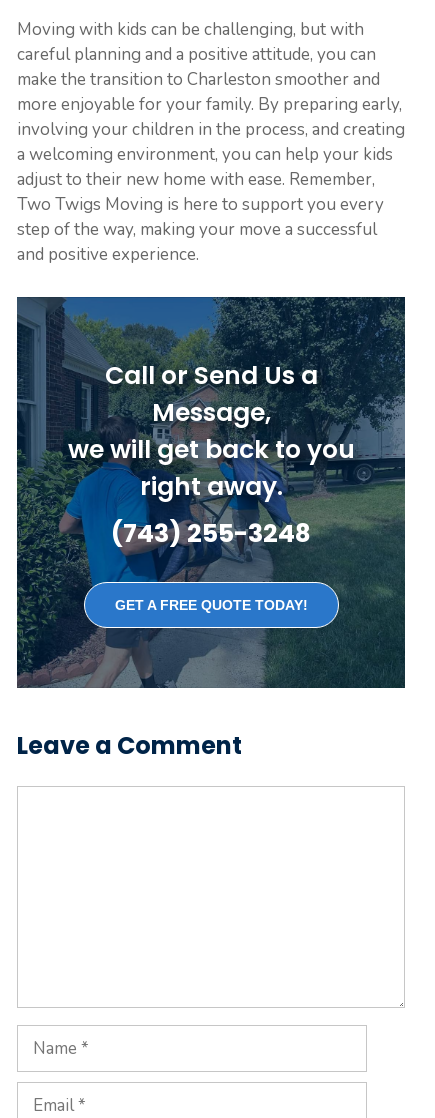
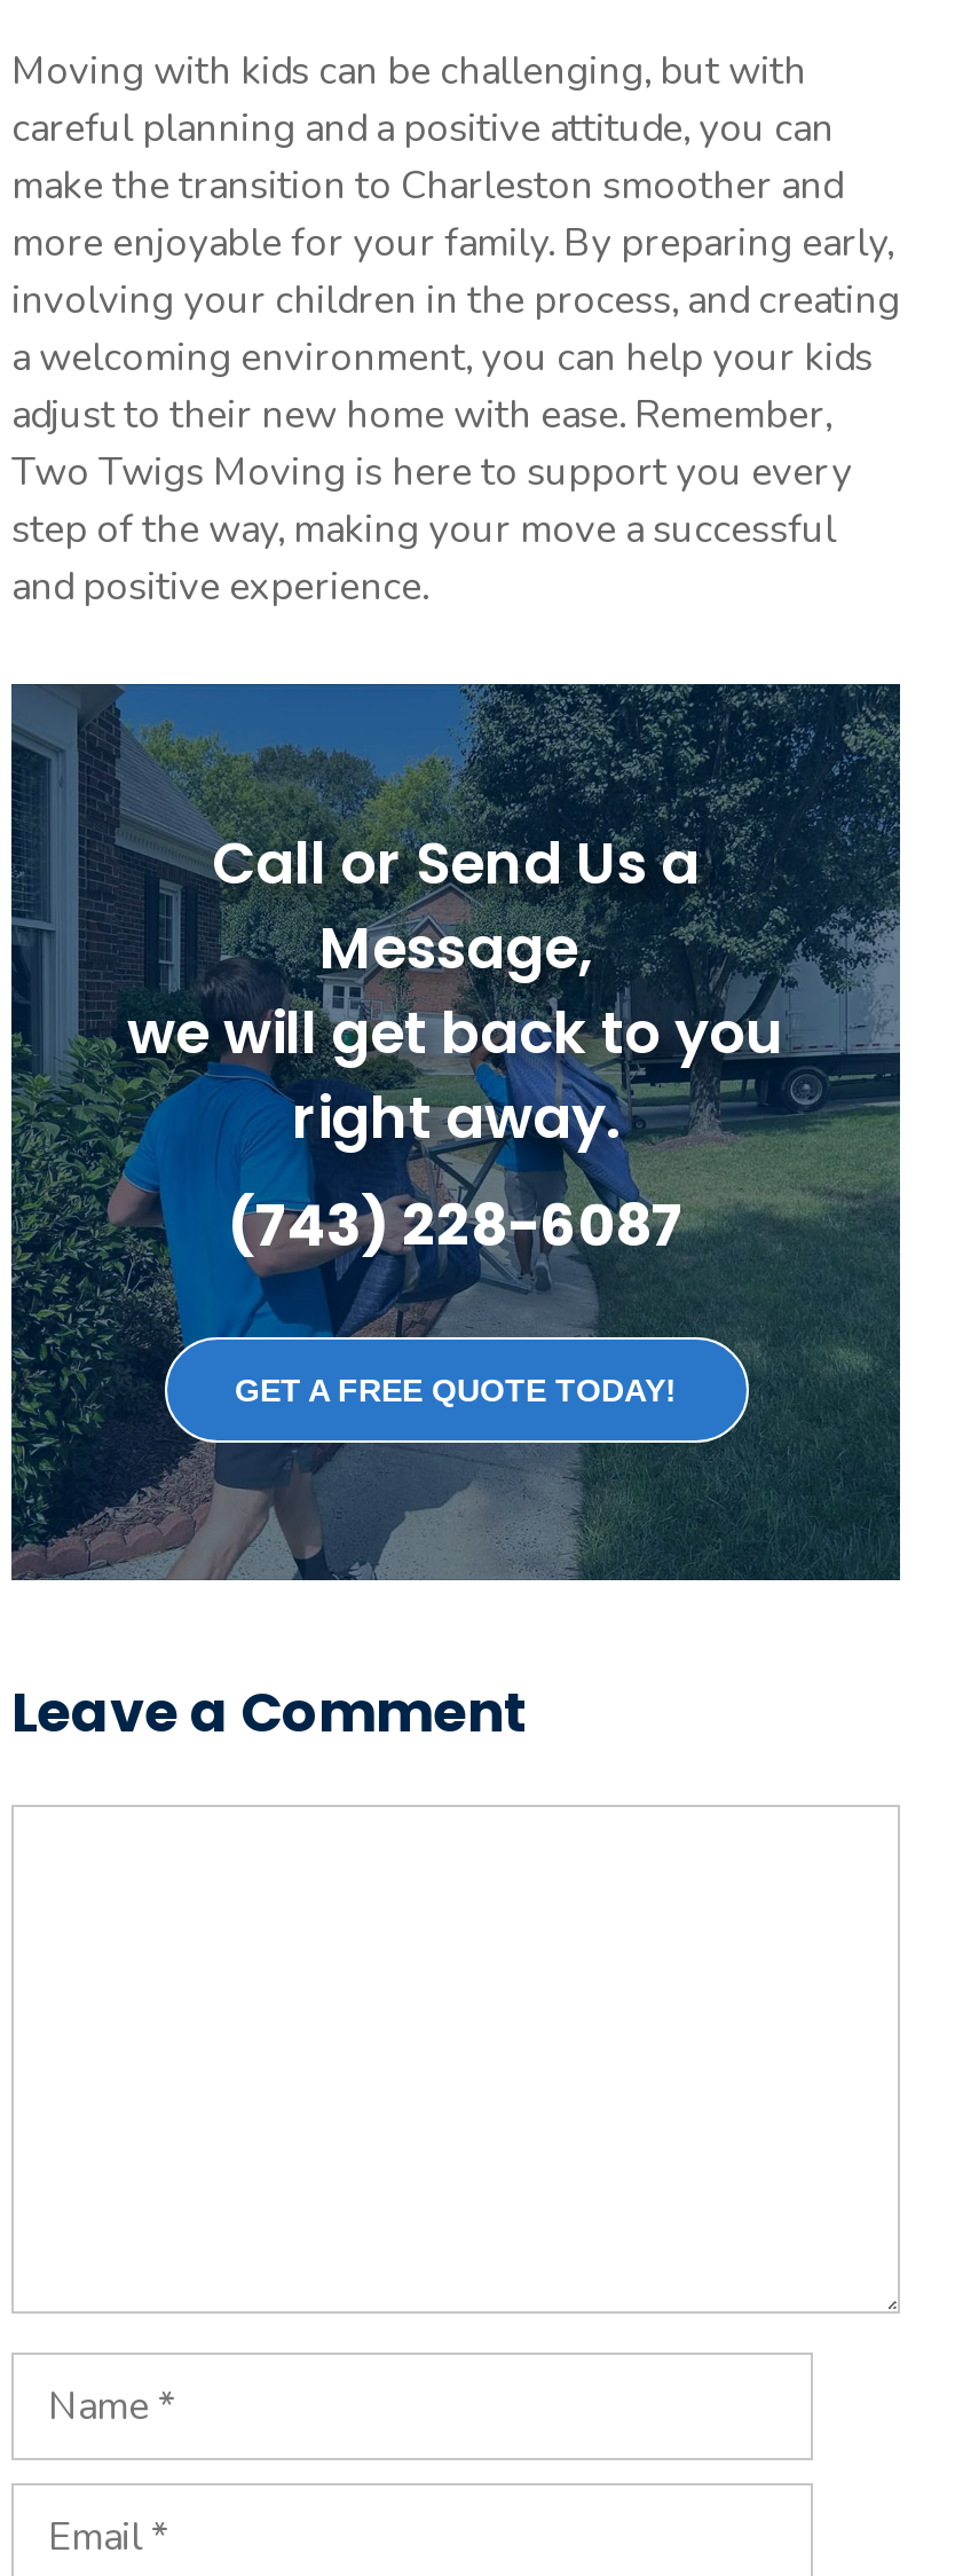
[111,516,311,551] (743) 255-3248 -> [228,1186,684,1267] (743) 228-6087

